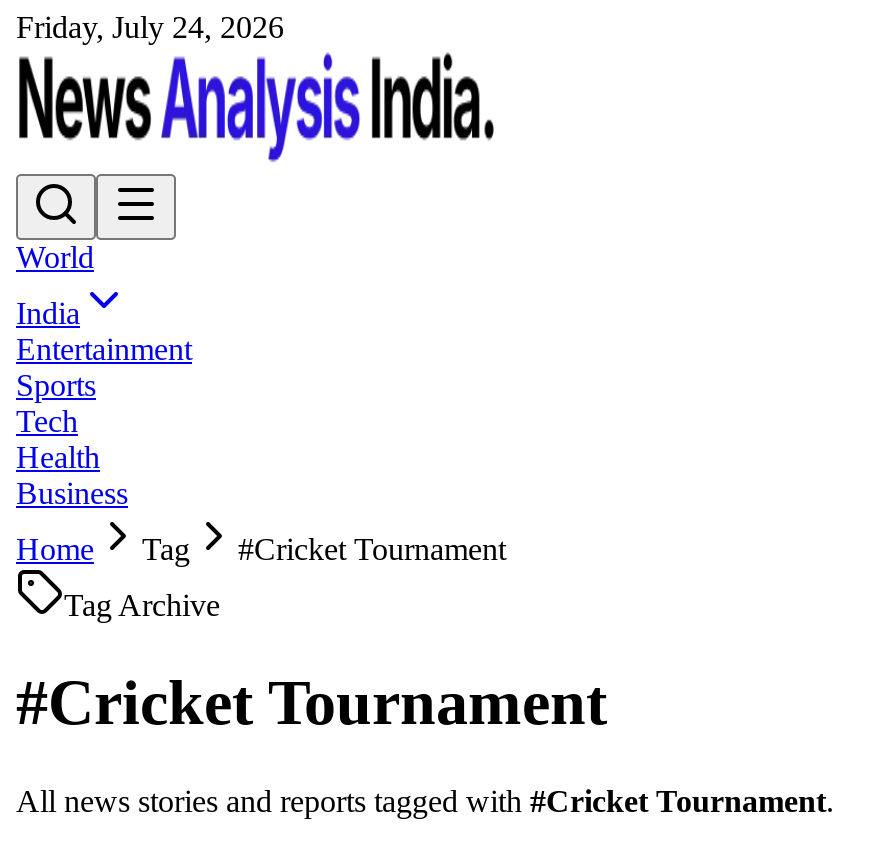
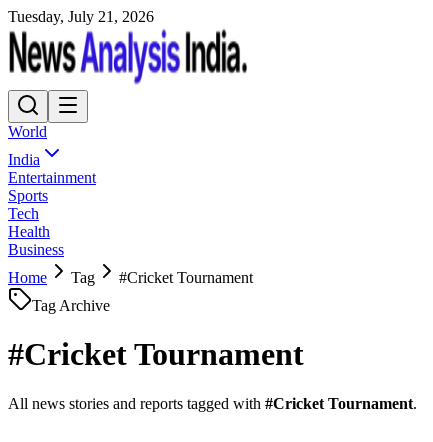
[16,10,284,44] Friday, July 24, 2026 -> [8,8,154,25] Tuesday, July 21, 2026

